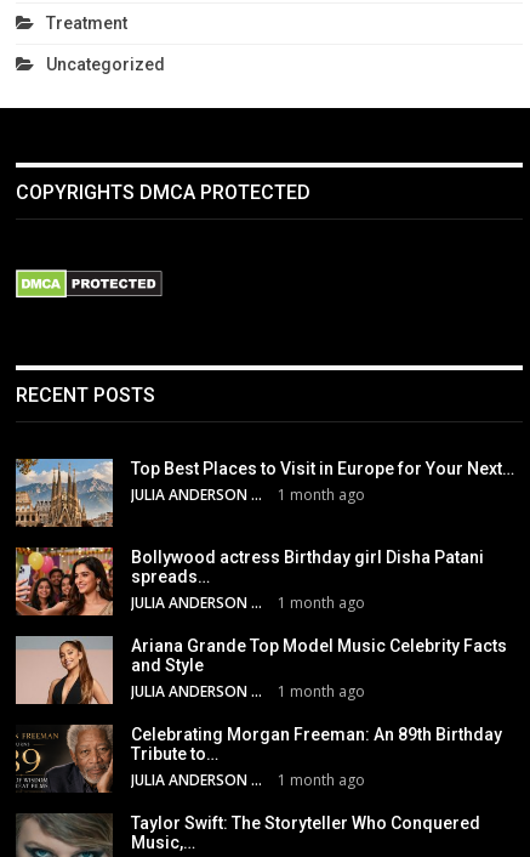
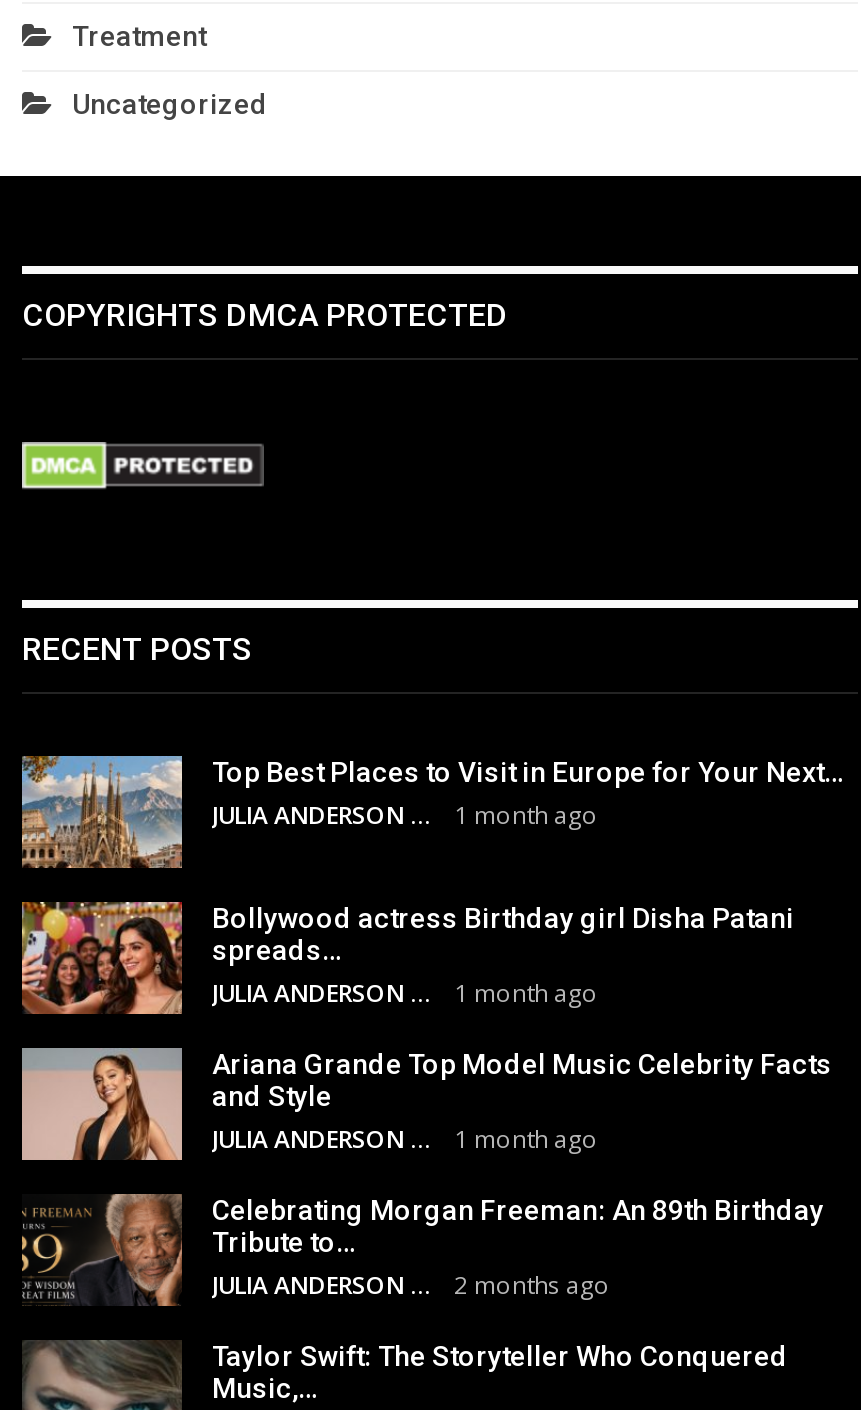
[278,770,365,791] 1 month ago -> [454,1267,610,1301] 2 months ago

